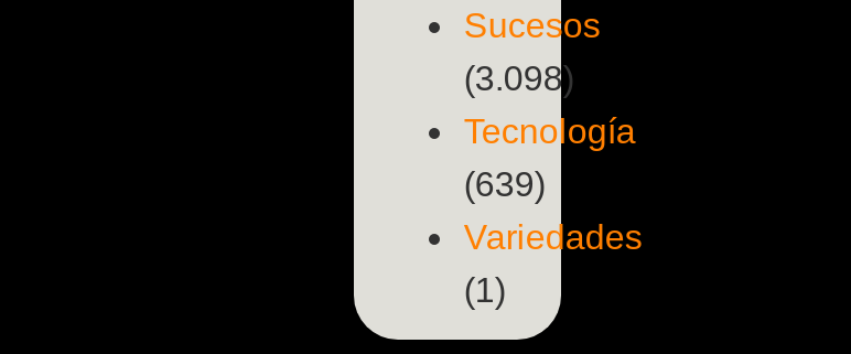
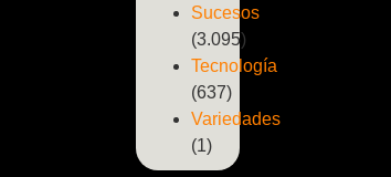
[464,60,574,98] (3.098) -> [191,30,246,49] (3.095)
[464,166,545,204] (639) -> [191,83,232,102] (637)

